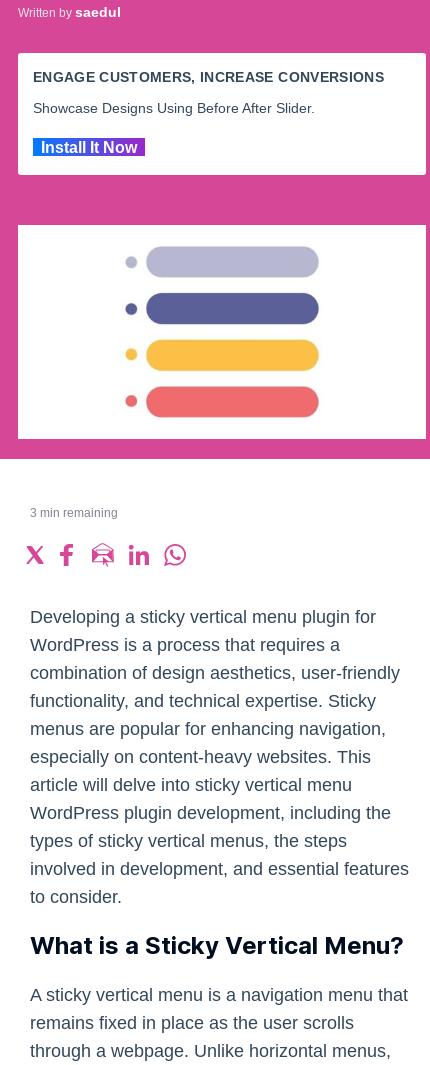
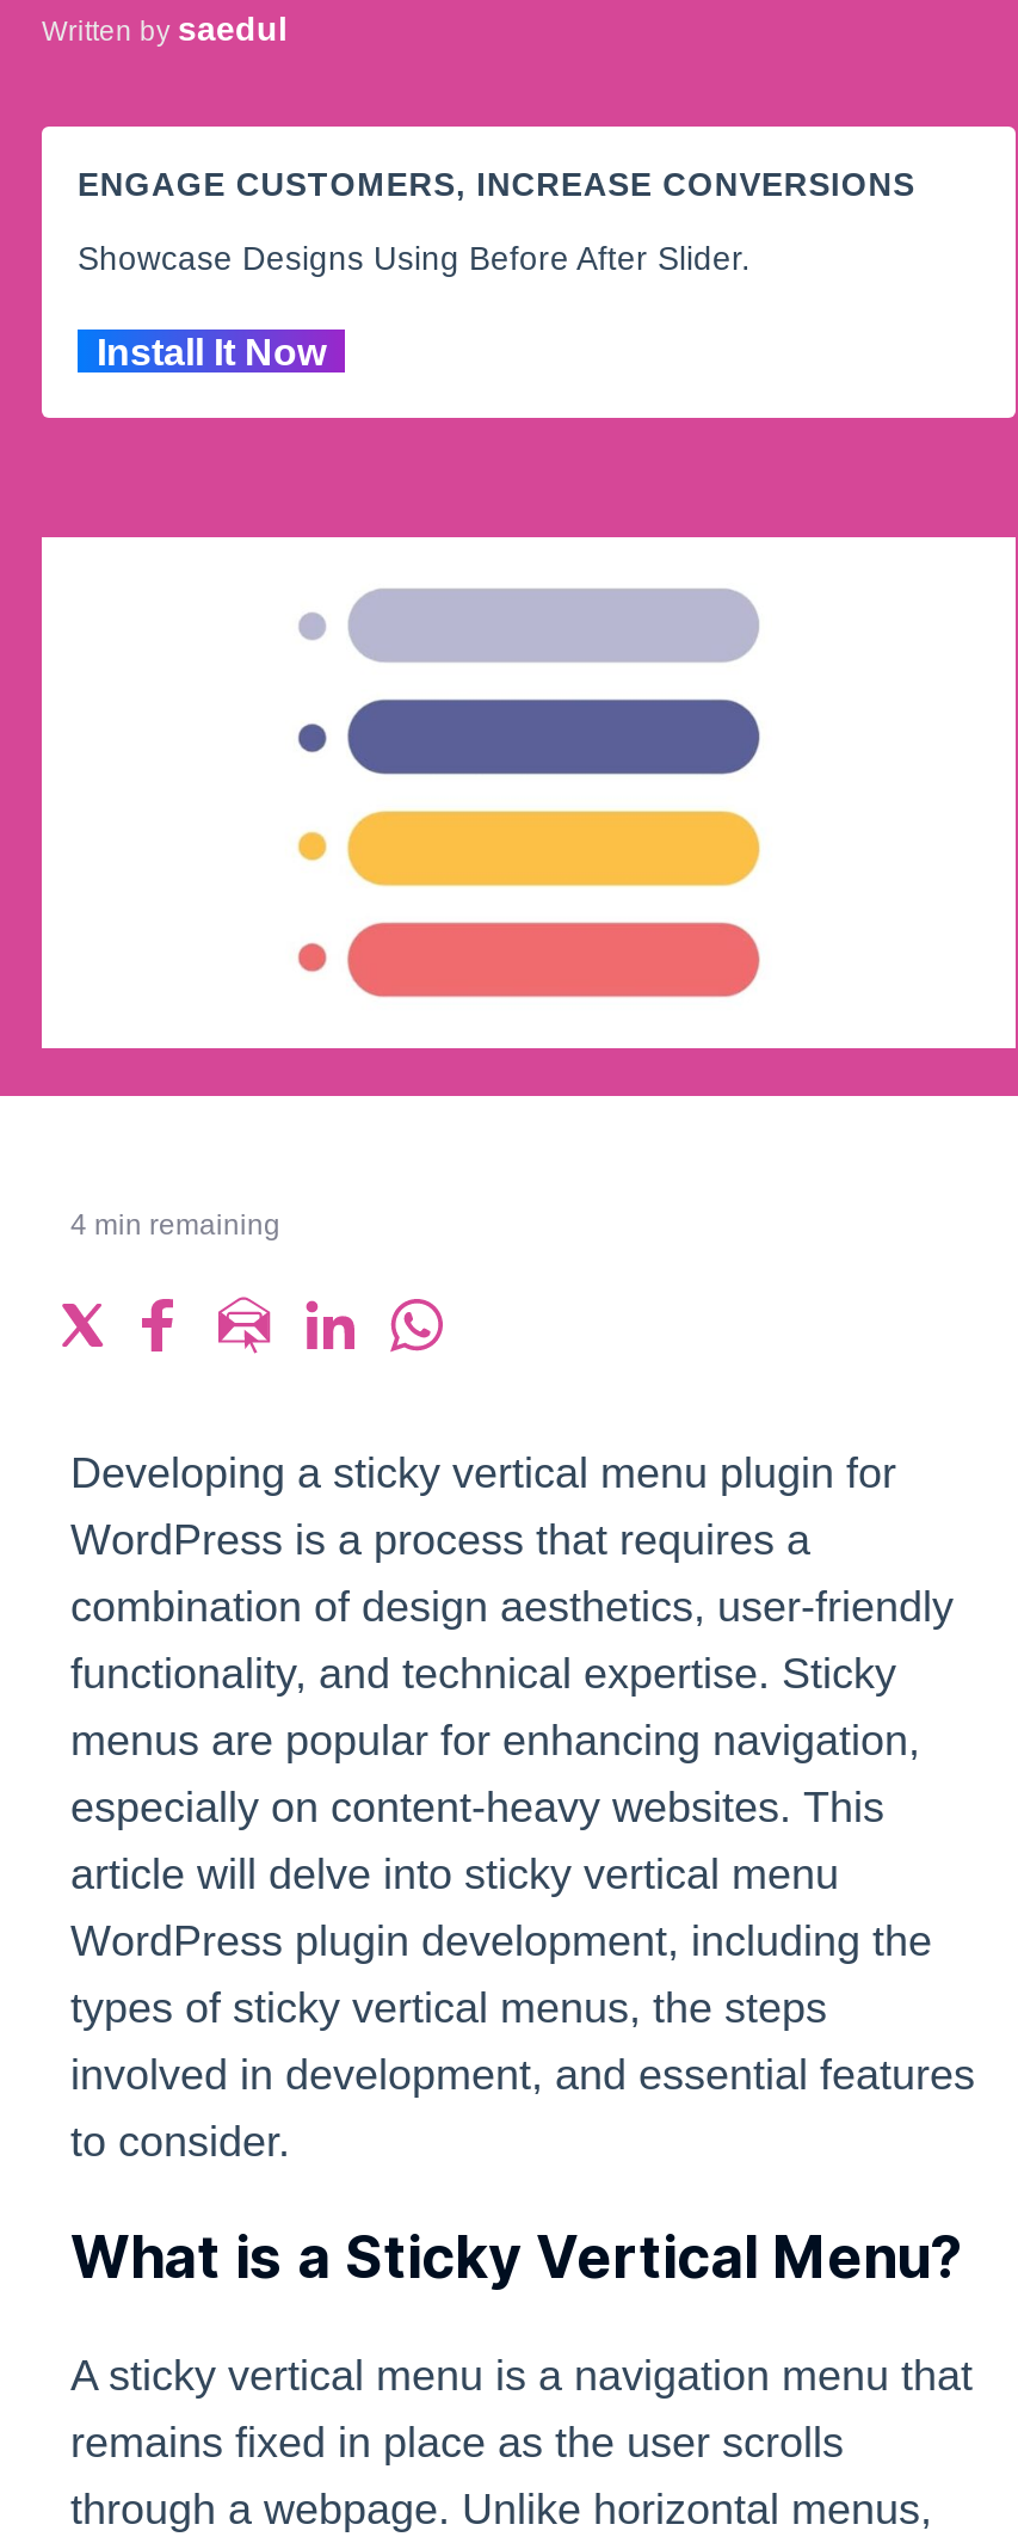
[30,505,118,519] 3 min remaining -> [70,1207,280,1240] 4 min remaining

